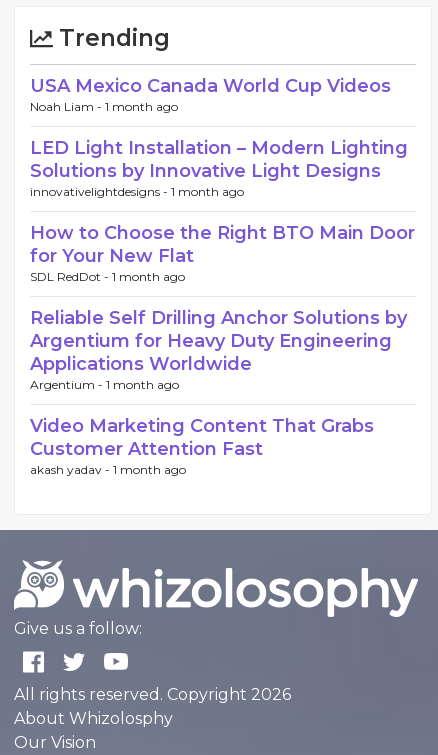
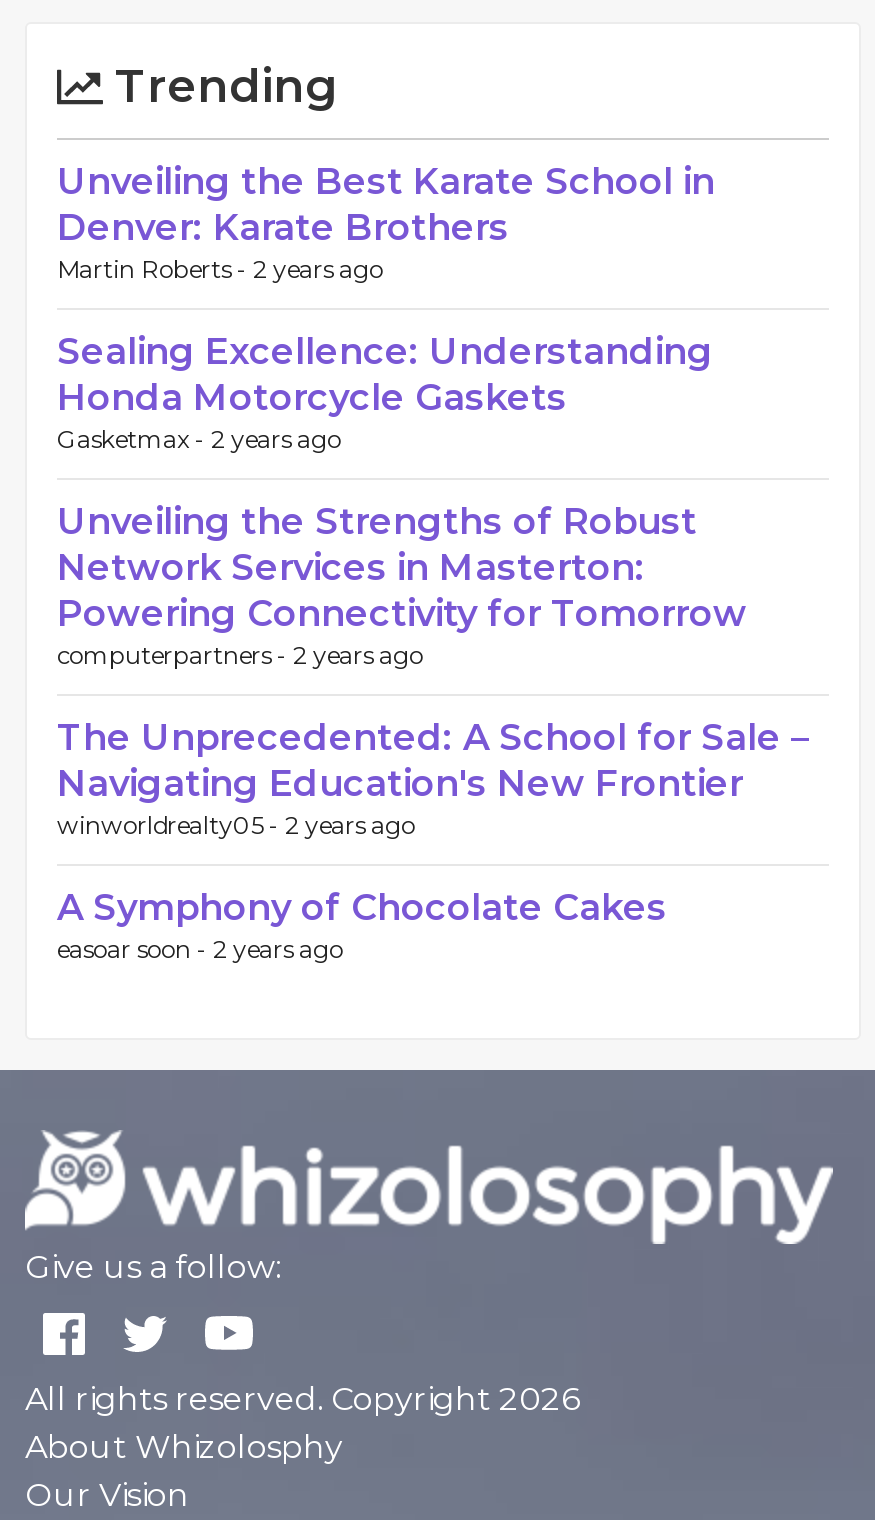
[30,74,391,113] USA Mexico Canada World Cup Videos | Noah Liam - 1 month ago -> [57,159,715,283] Unveiling the Best Karate School in | Denver: Karate Brothers | Martin Roberts - 2 years ago
[30,136,408,198] LED Light Installation – Modern Lighting | Solutions by Innovative Light Designs | innovativelightdesigns - 1 month ago -> [57,329,713,453] Sealing Excellence: Understanding | Honda Motorcycle Gaskets | Gasketmax - 2 years ago
[30,221,415,283] How to Choose the Right BTO Main Door | for Your New Flat | SDL RedDot - 1 month ago -> [57,499,747,669] Unveiling the Strengths of Robust | Network Services in Masterton: | Powering Connectivity for Tomorrow | computerpartners - 2 years ago
[30,306,407,391] Reliable Self Drilling Anchor Solutions by | Argentium for Heavy Duty Engineering | Applications Worldwide | Argentium - 1 month ago -> [57,715,809,839] The Unprecedented: A School for Sale – | Navigating Education's New Frontier | winworldrealty05 - 2 years ago
[30,414,374,476] Video Marketing Content That Grabs | Customer Attention Fast | akash yadav - 1 month ago -> [57,885,667,963] A Symphony of Chocolate Cakes | easoar soon - 2 years ago

